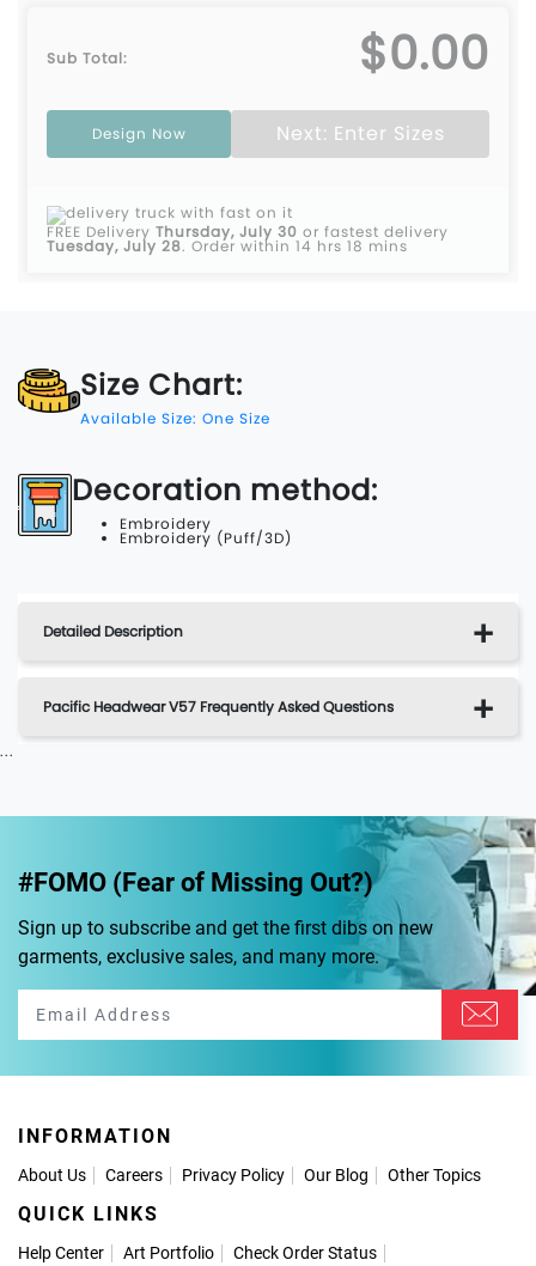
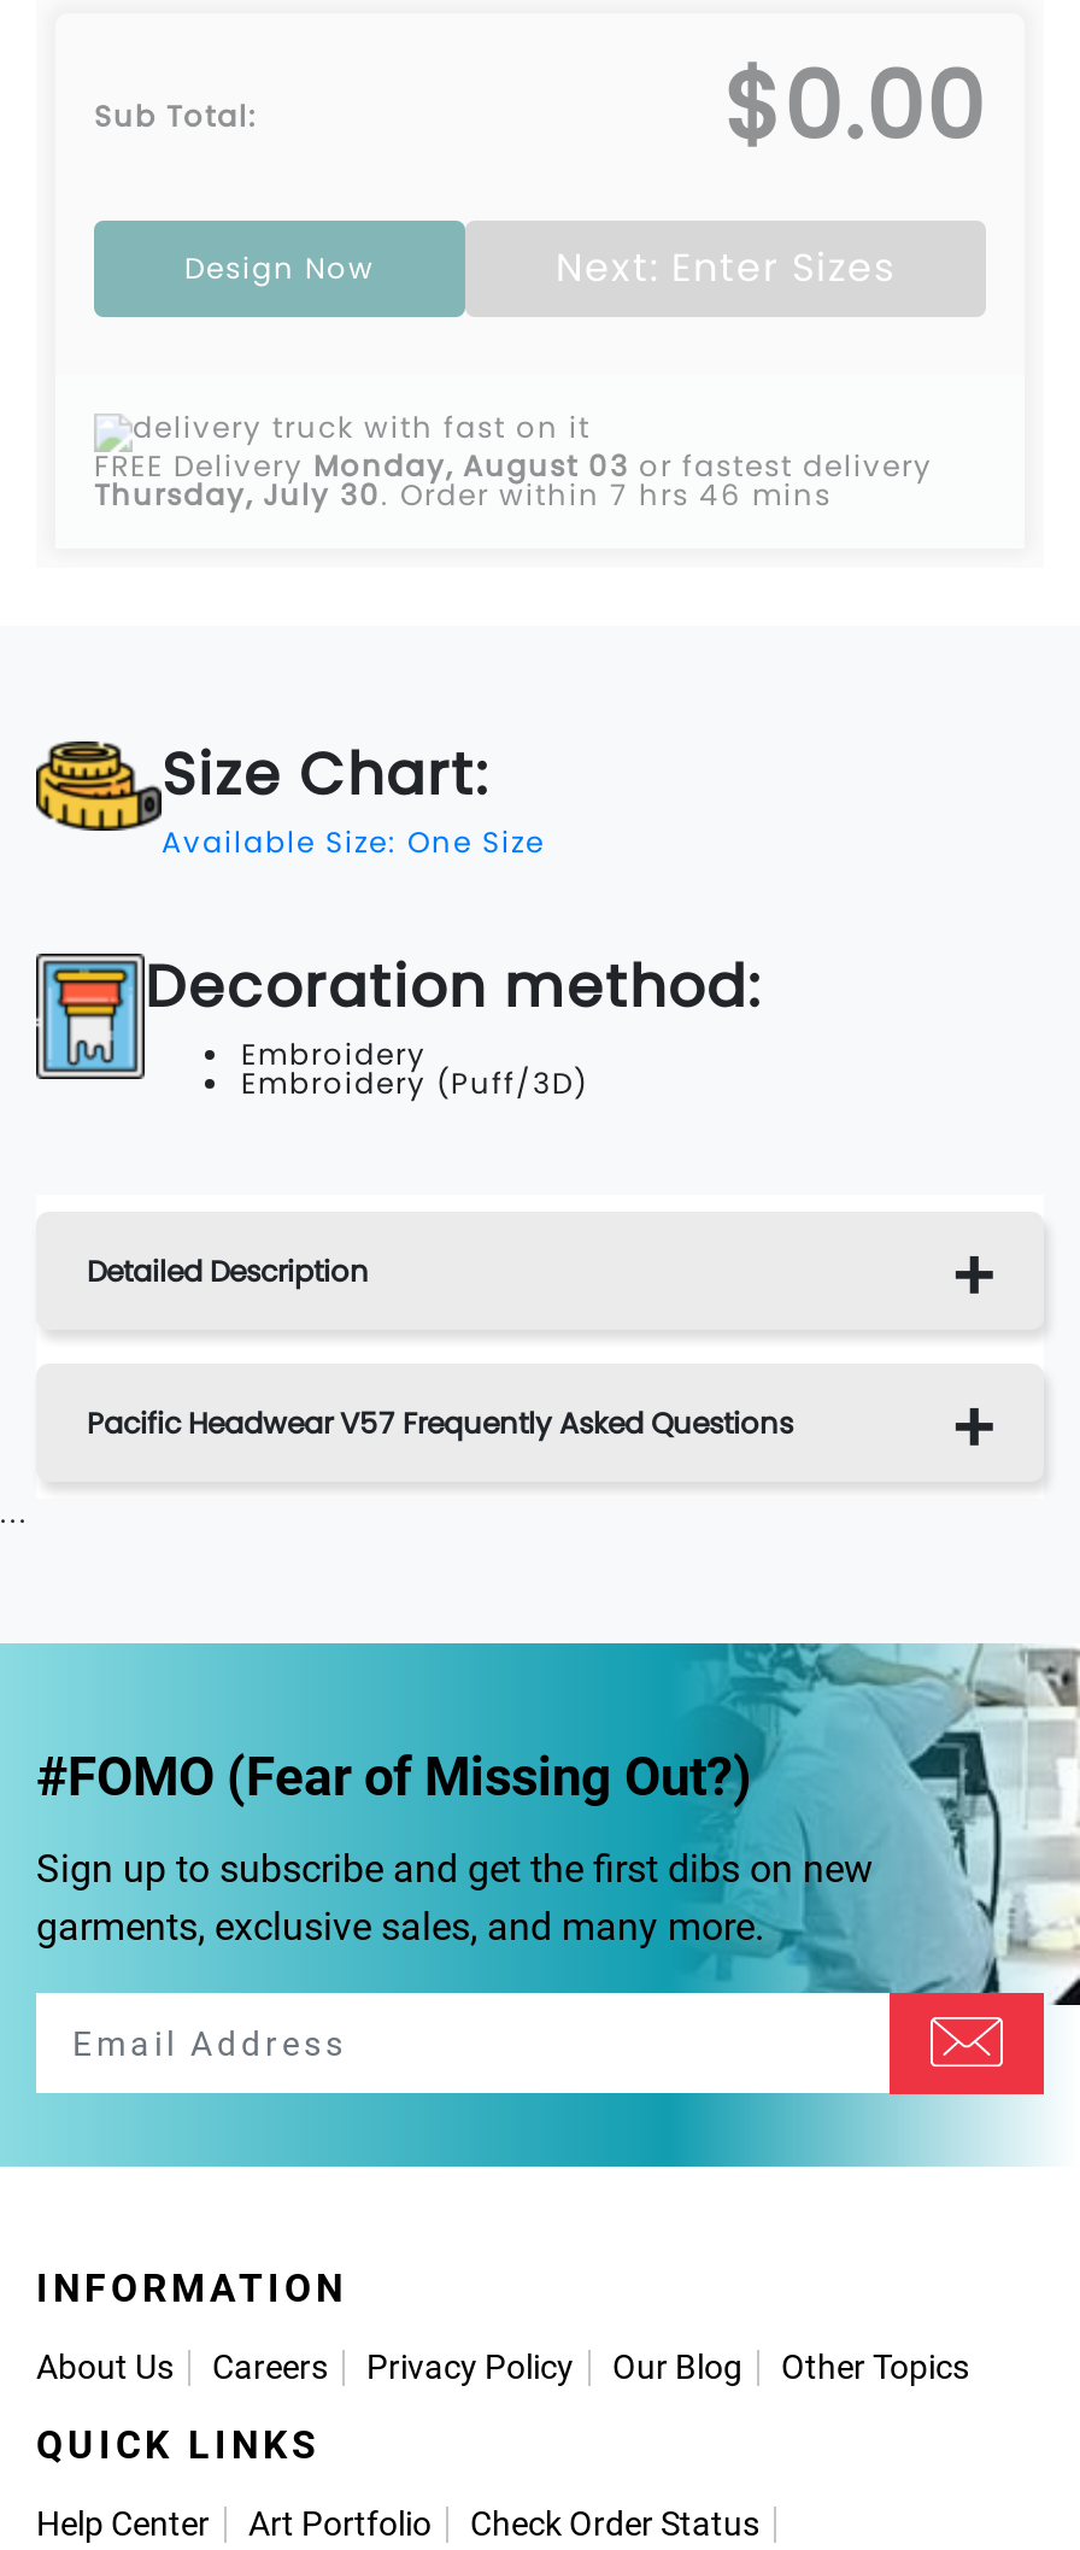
[47,221,449,241] FREE Delivery Thursday, July 30 or fastest delivery -> [94,444,933,485] FREE Delivery Monday, August 03 or fastest delivery
[47,235,408,256] Tuesday, July 28.Order within 14 hrs 18 mins -> [94,473,832,514] Thursday, July 30.Order within 7 hrs 46 mins

